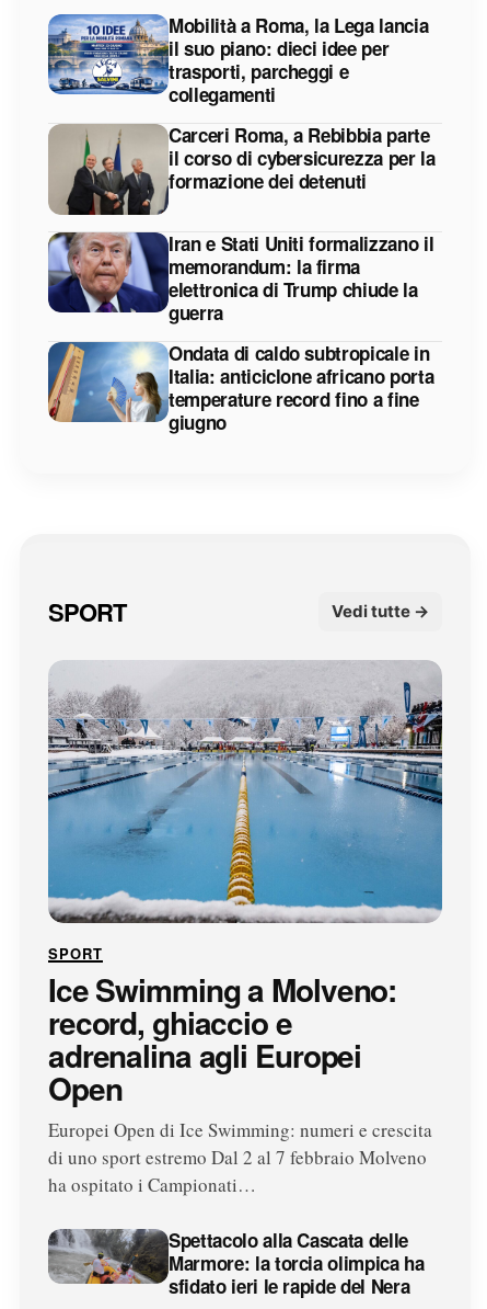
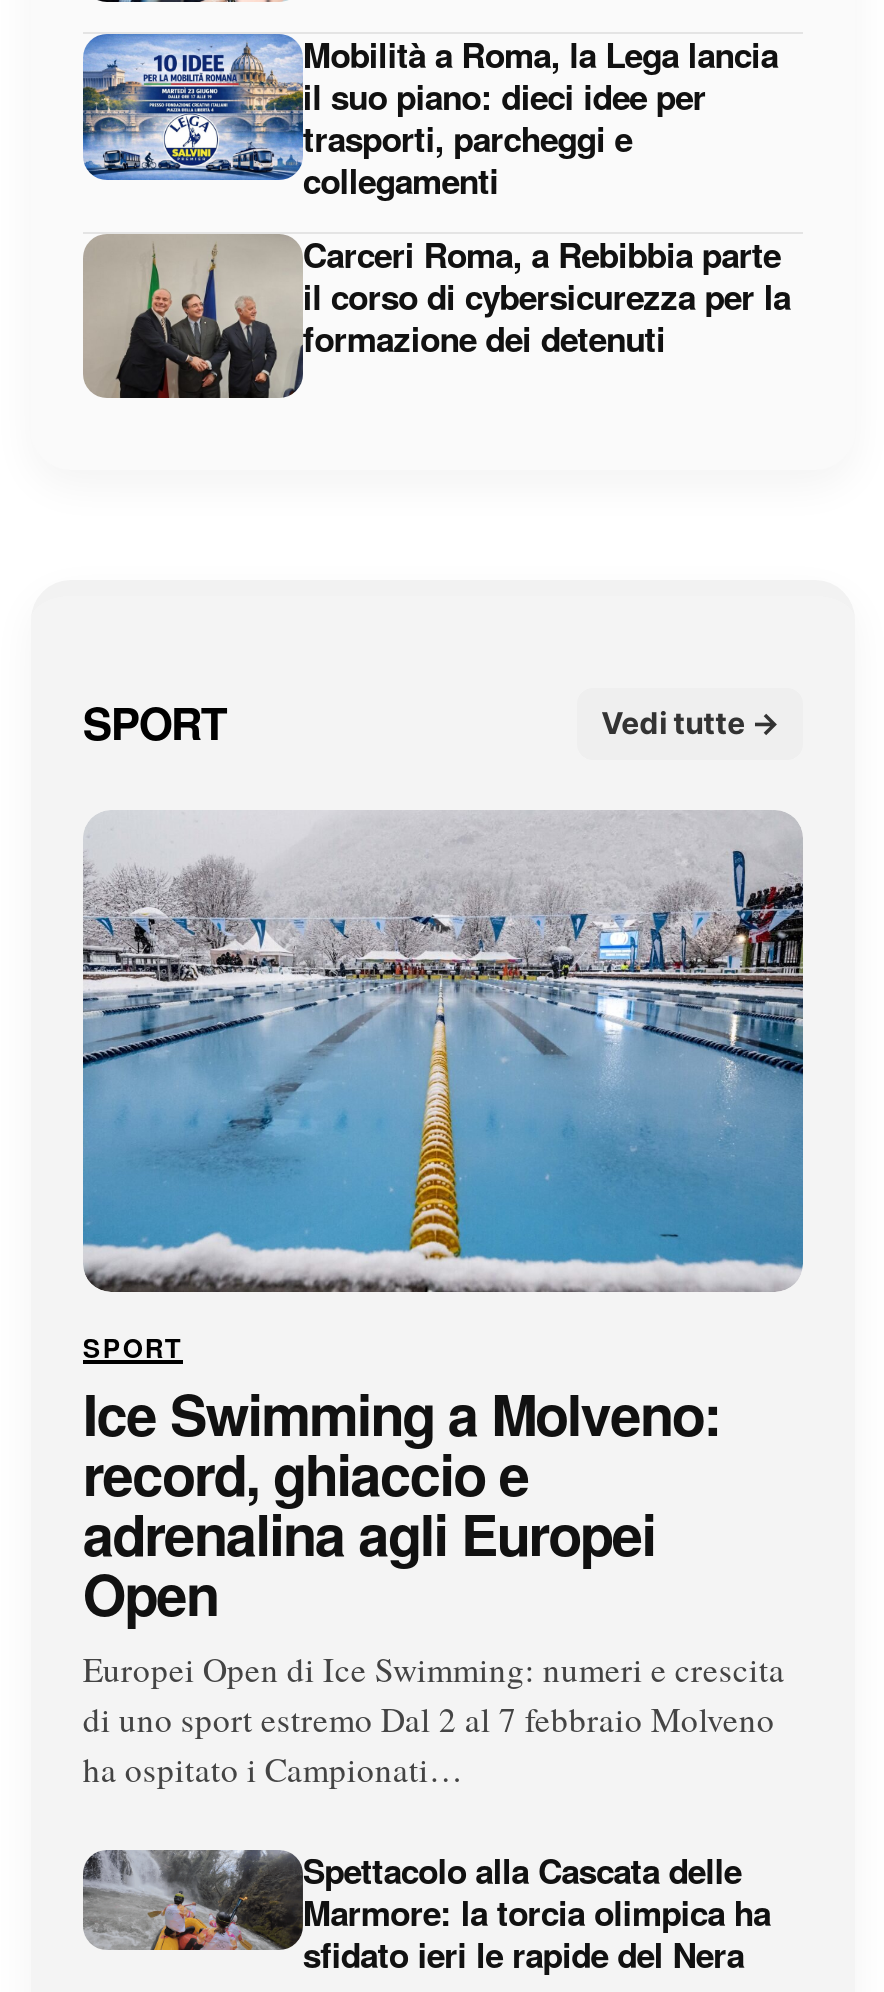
[47,230,434,435] [image] | Iran e Stati Uniti formalizzano il | memorandum: la firma | elettronica di Trump chiude la | guerra | Ondata di caldo subtropicale in | Italia: anticiclone africano porta | temperature record fino a fine | giugno -> none
[47,341,152,423] [image] -> none

